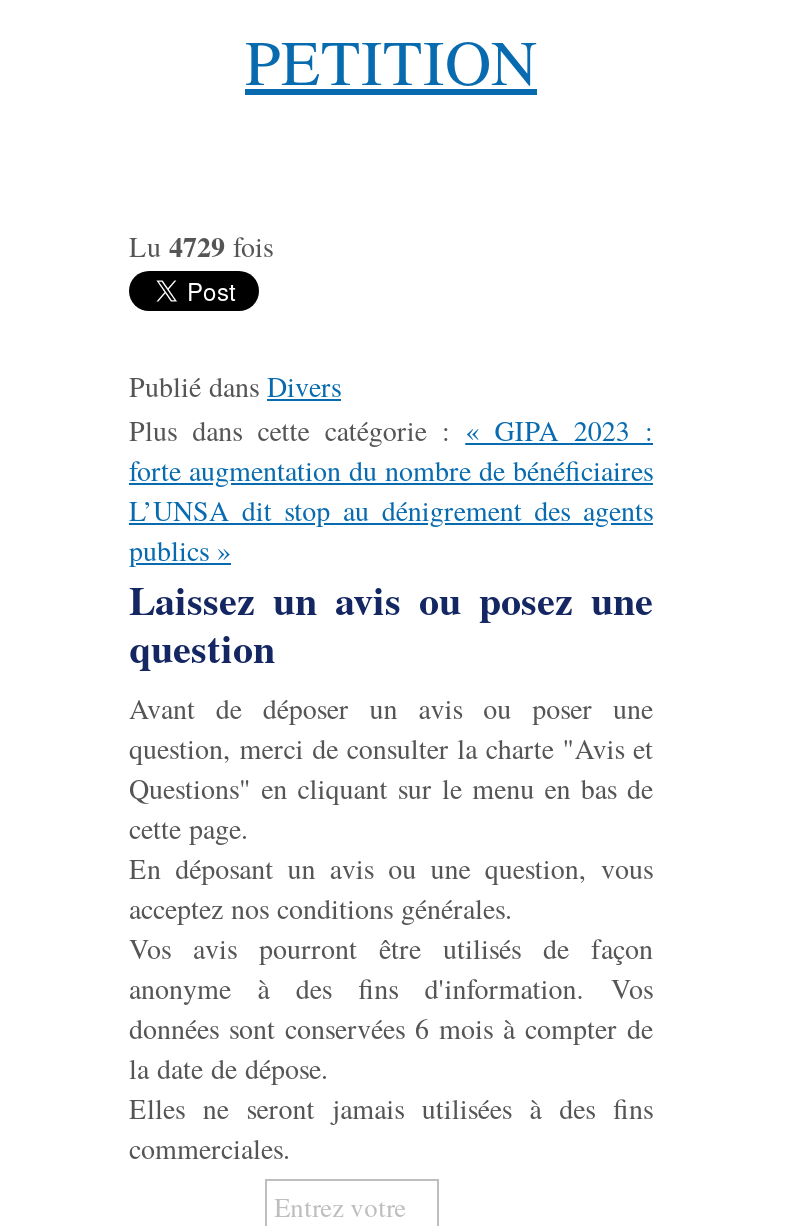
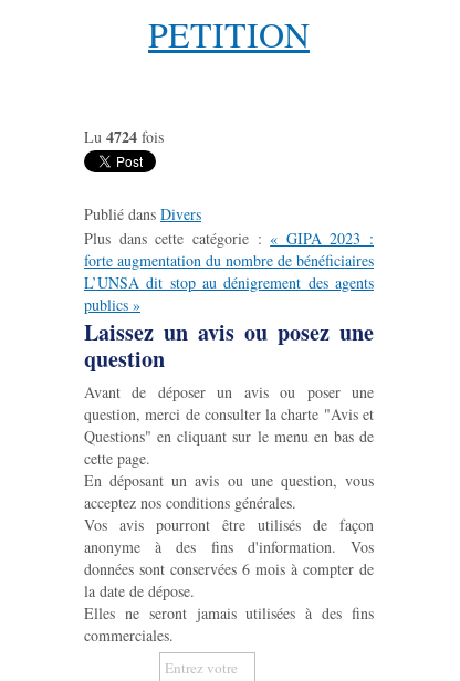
[129,225,273,267] Lu 4729 fois -> [84,125,164,148] Lu 4724 fois

